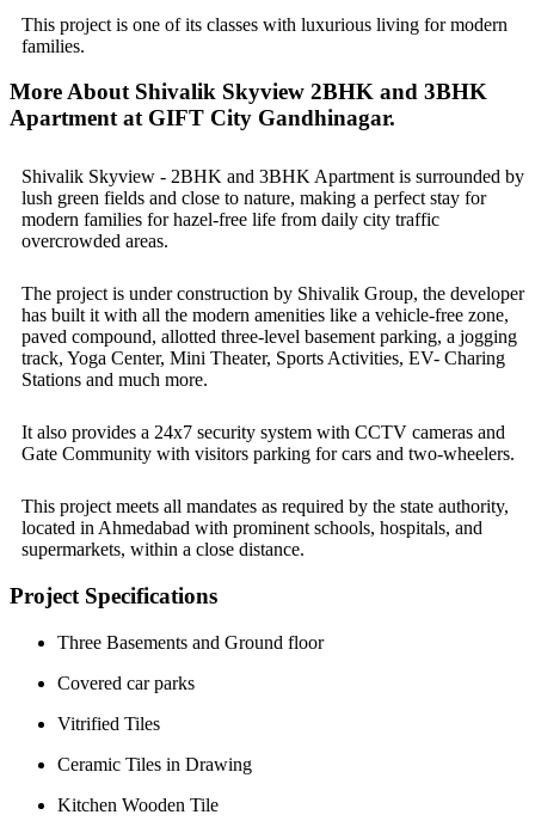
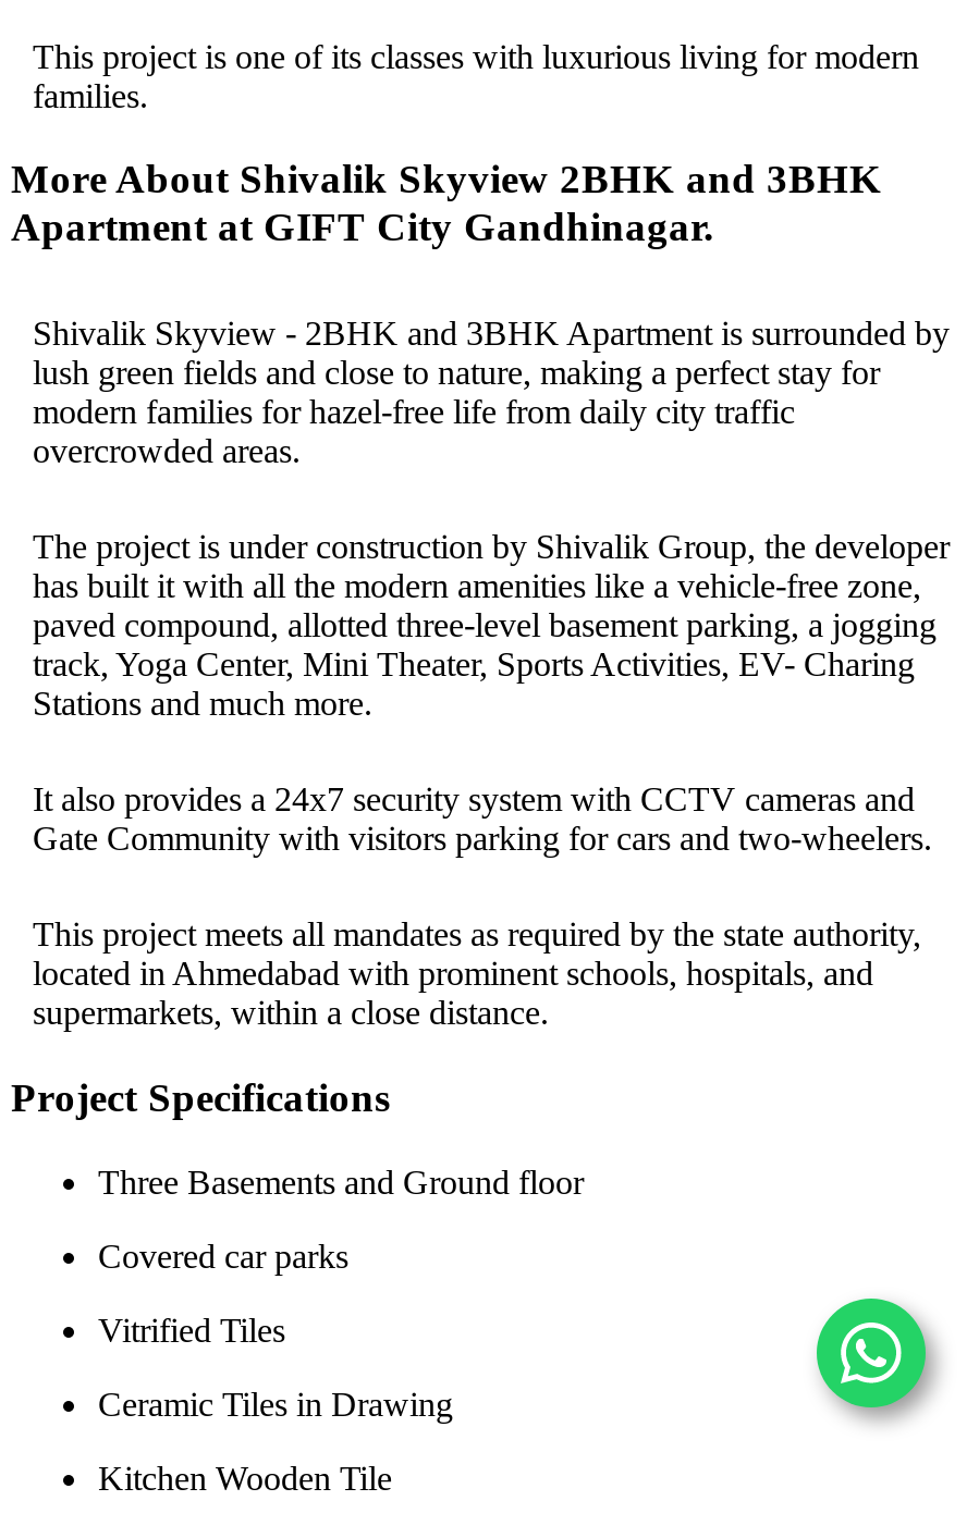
none -> [815,1296,943,1427] [image]

